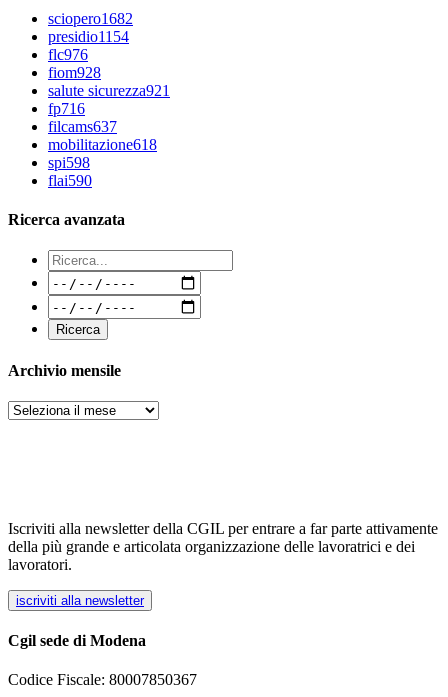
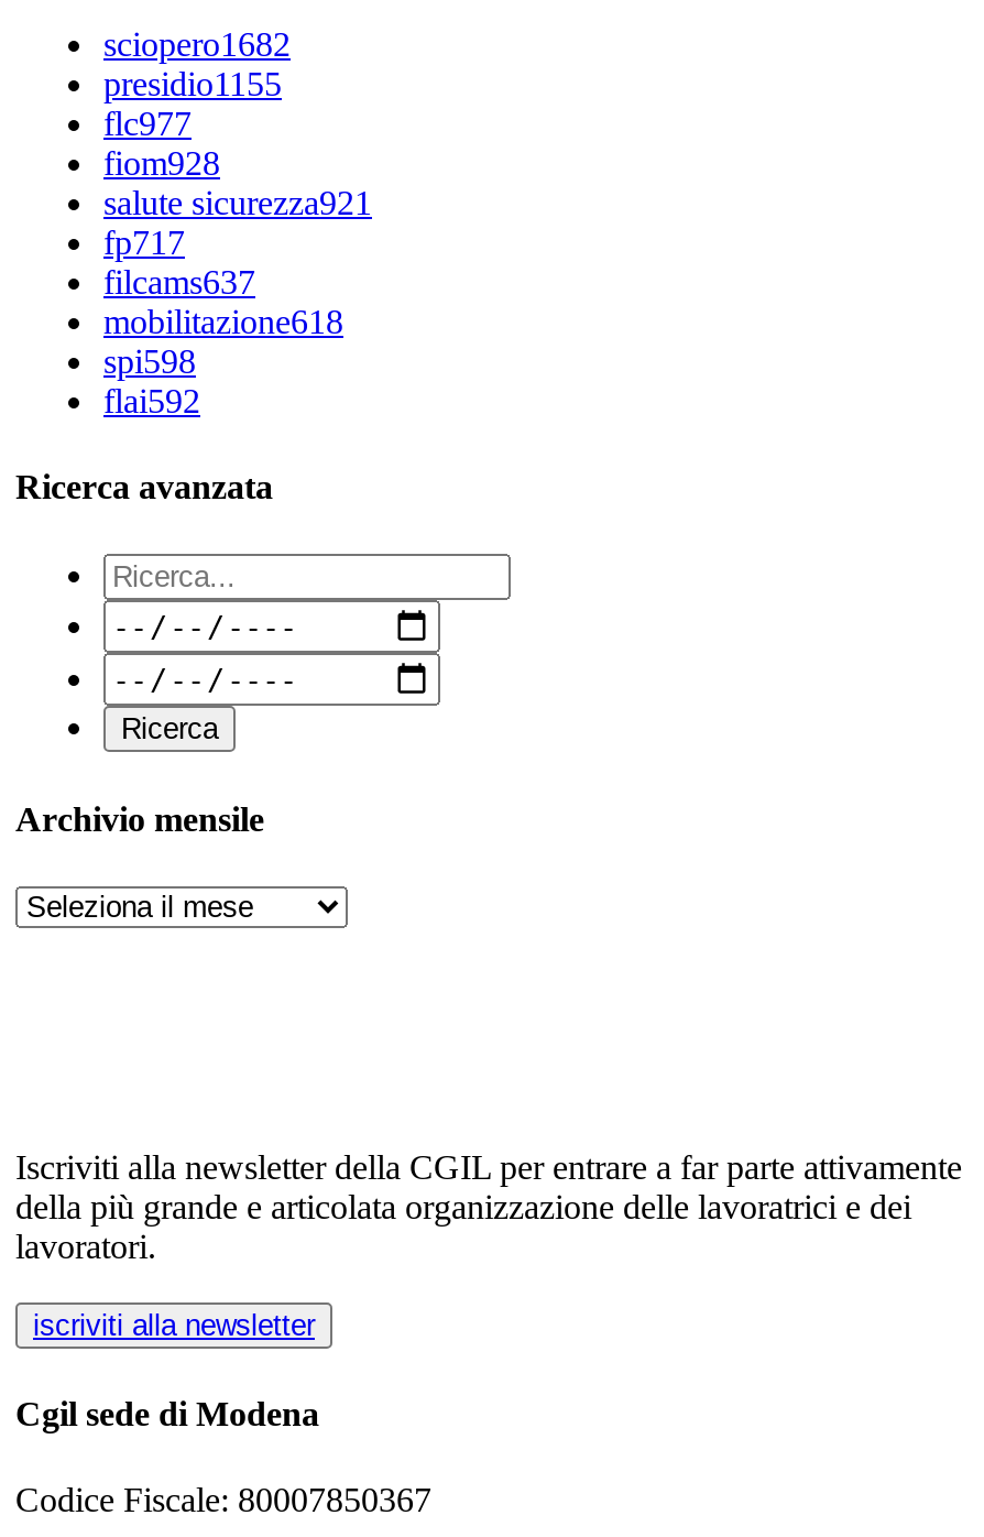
[48,28,129,45] presidio1154 -> [103,65,282,102] presidio1155
[48,46,88,63] flc976 -> [103,104,192,142] flc977
[48,100,85,117] fp716 -> [103,223,185,260] fp717
[48,172,92,189] flai590 -> [103,382,200,419] flai592

